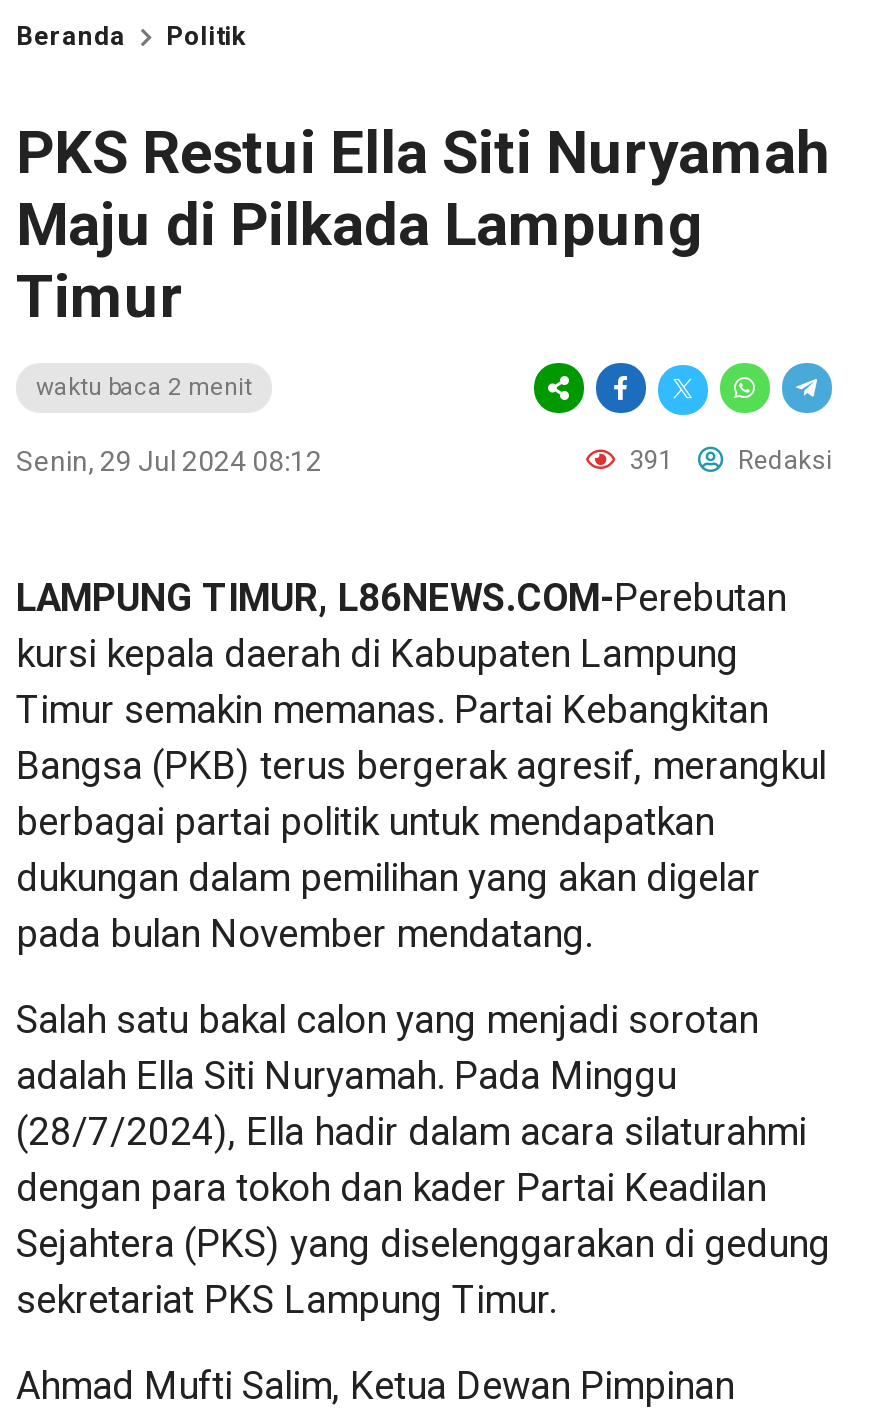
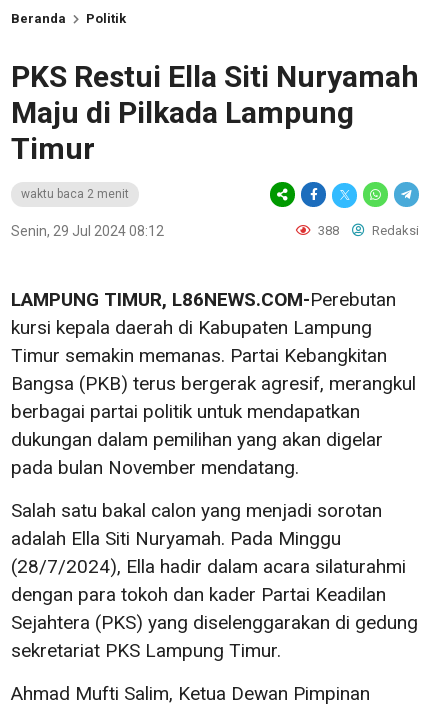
[624,445,832,475] 391 Redaksi -> [315,223,419,238] 388 Redaksi

